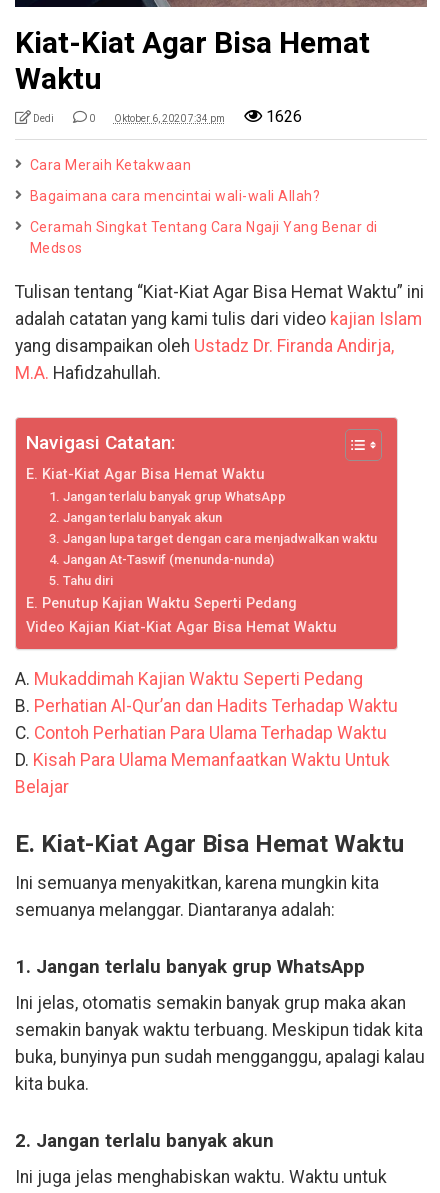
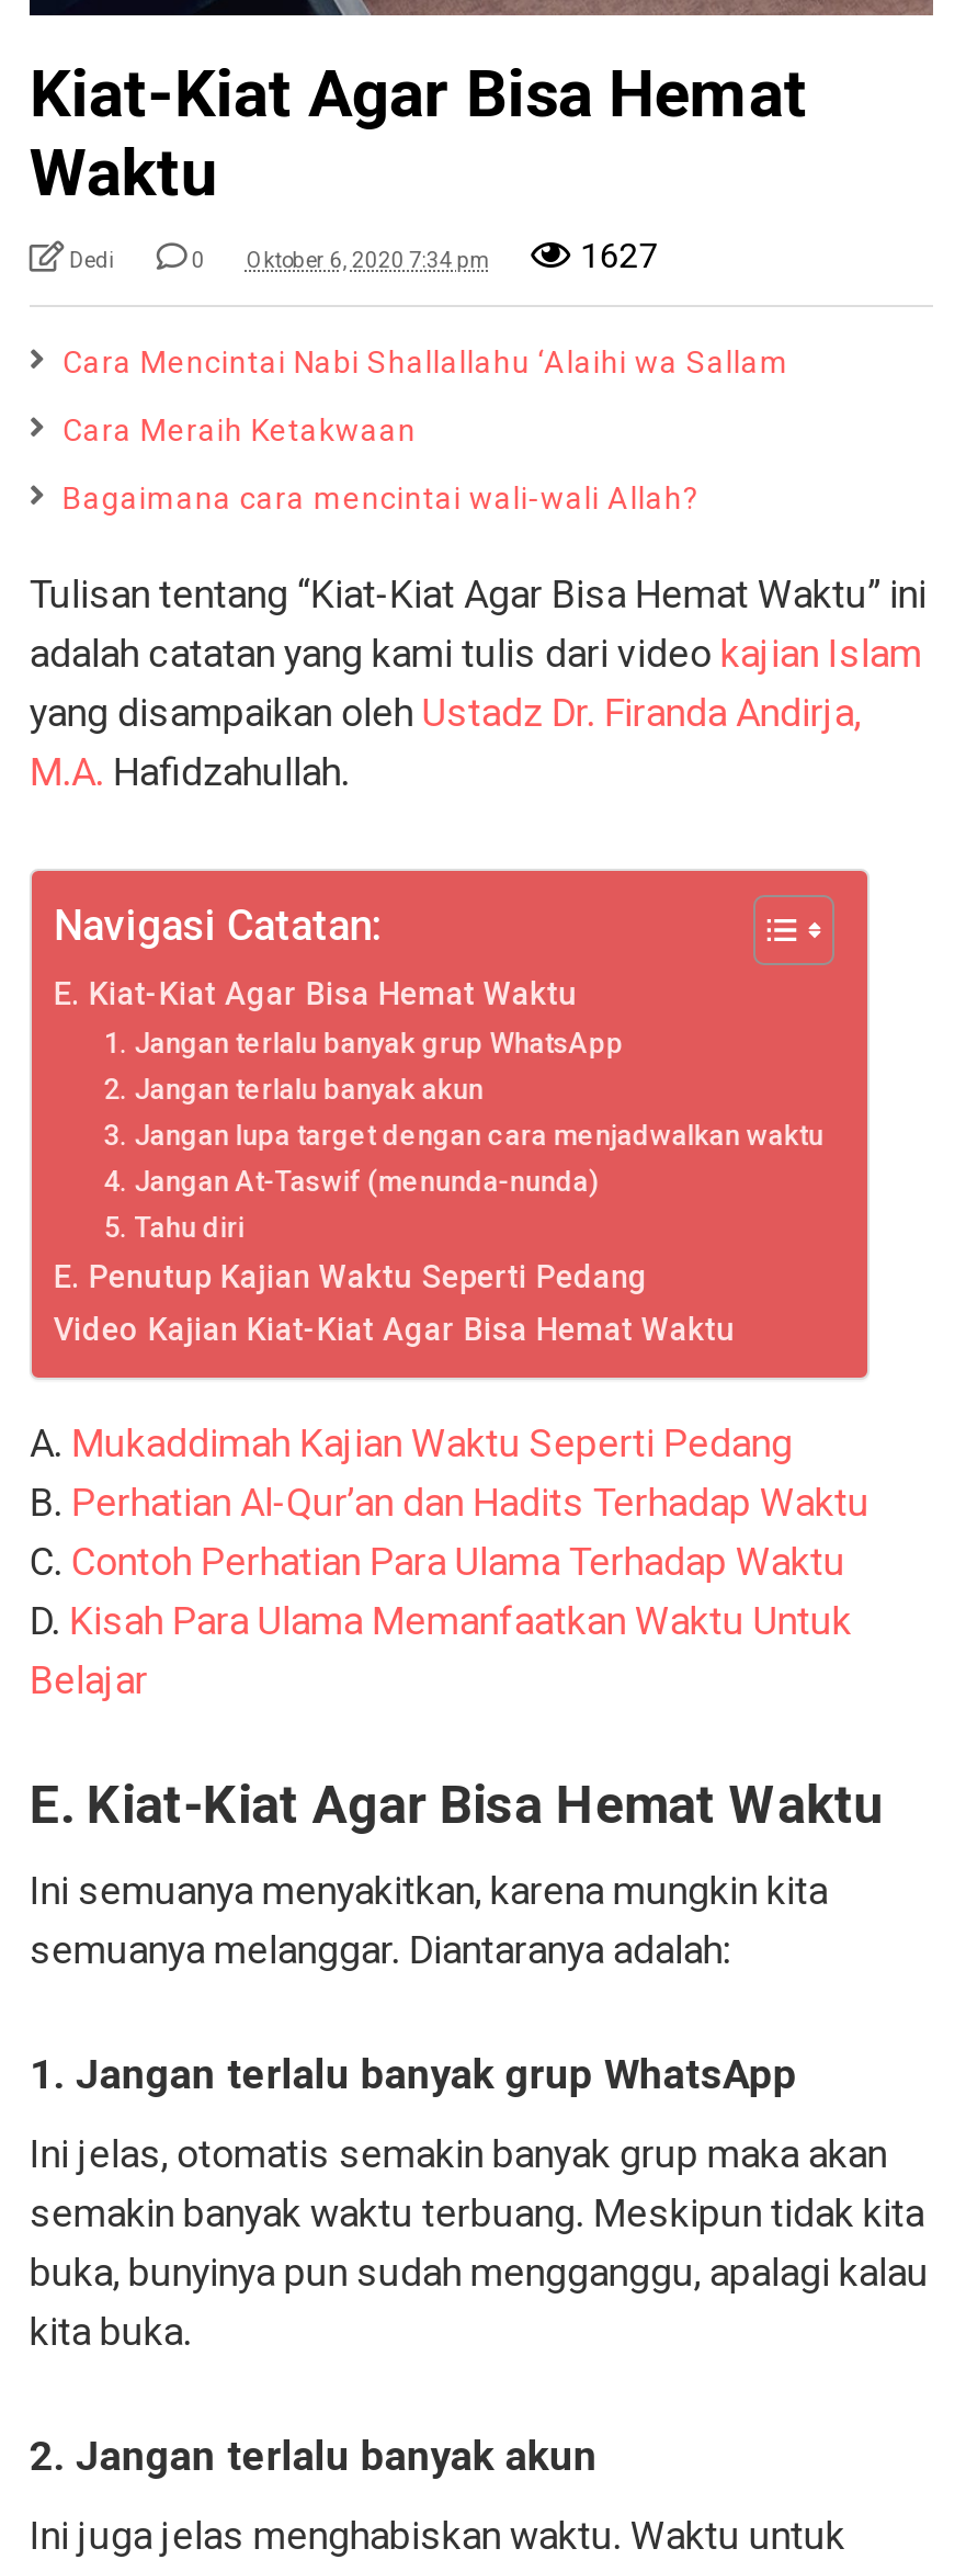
[266,107,302,126] 1626 -> [62,235,789,380] 1627 | Cara Mencintai Nabi Shallallahu ‘Alaihi wa Sallam
moved [30,157,320,204] -> [62,413,699,516]: Cara Meraih Ketakwaan | Bagaimana cara mencintai wali-wali Allah?
[30,219,378,256] Ceramah Singkat Tentang Cara Ngaji Yang Benar di | Medsos -> none

